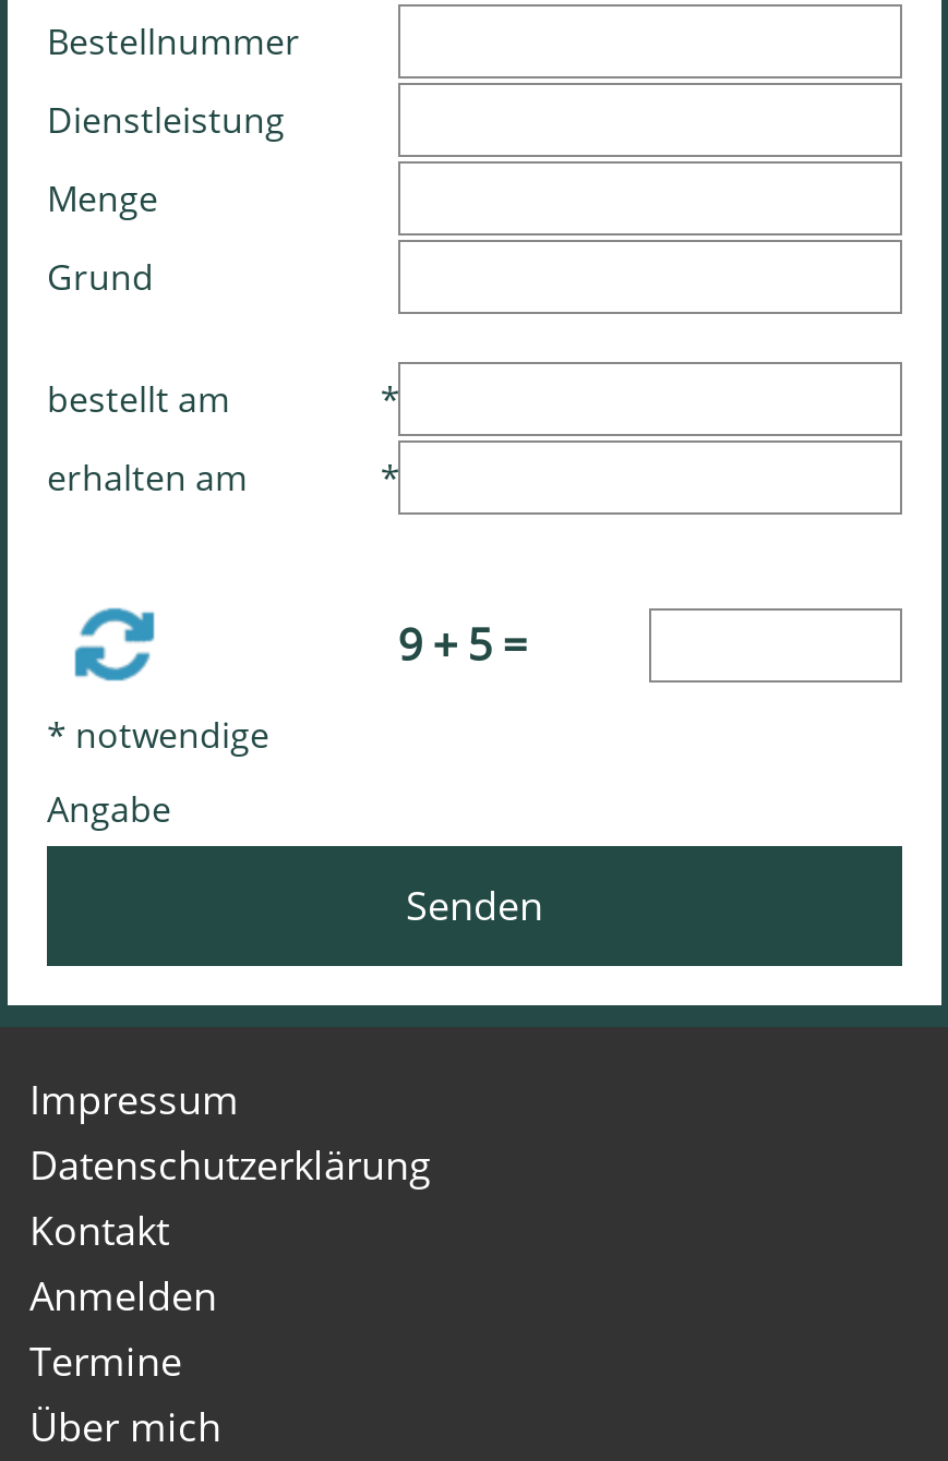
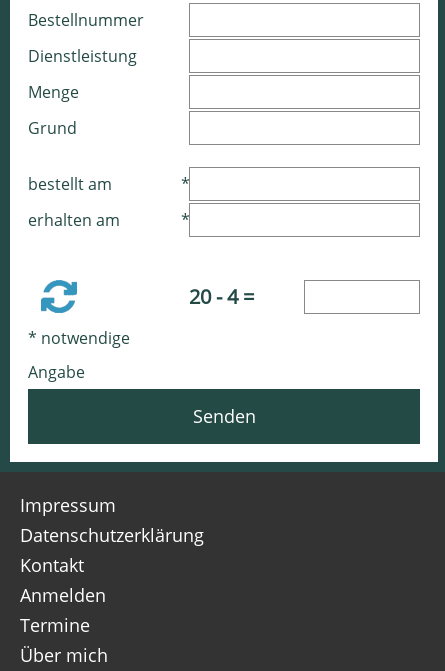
[398,615,526,674] 9 + 5 = -> [189,283,254,310] 20 - 4 =

